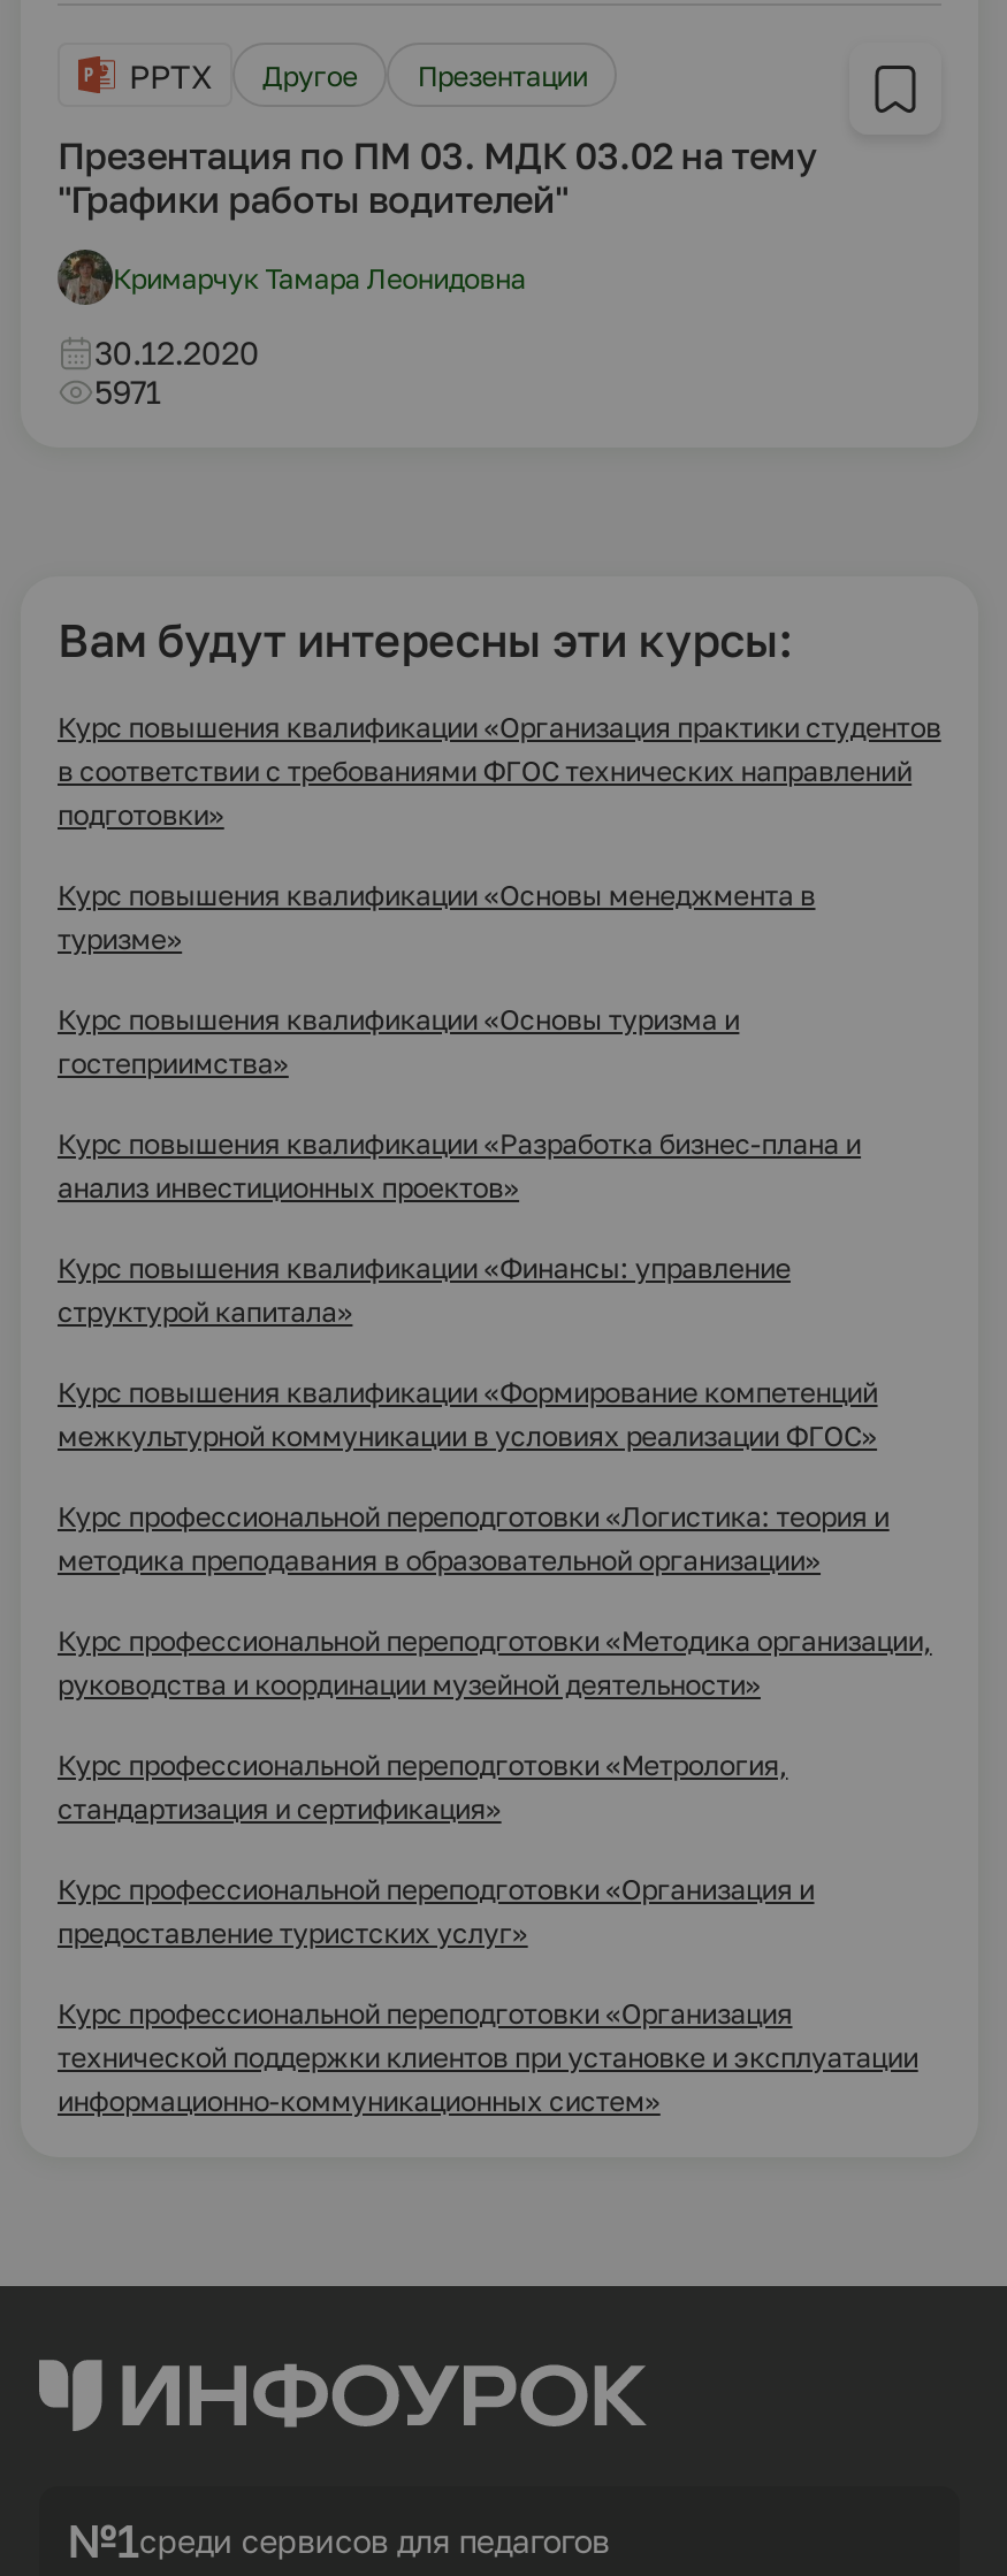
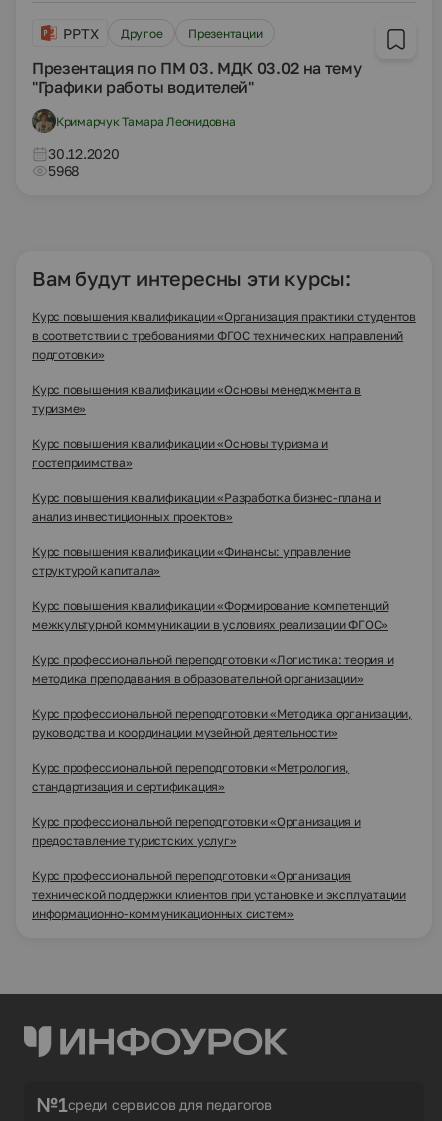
[94,372,161,411] 5971 -> [48,162,80,179] 5968

